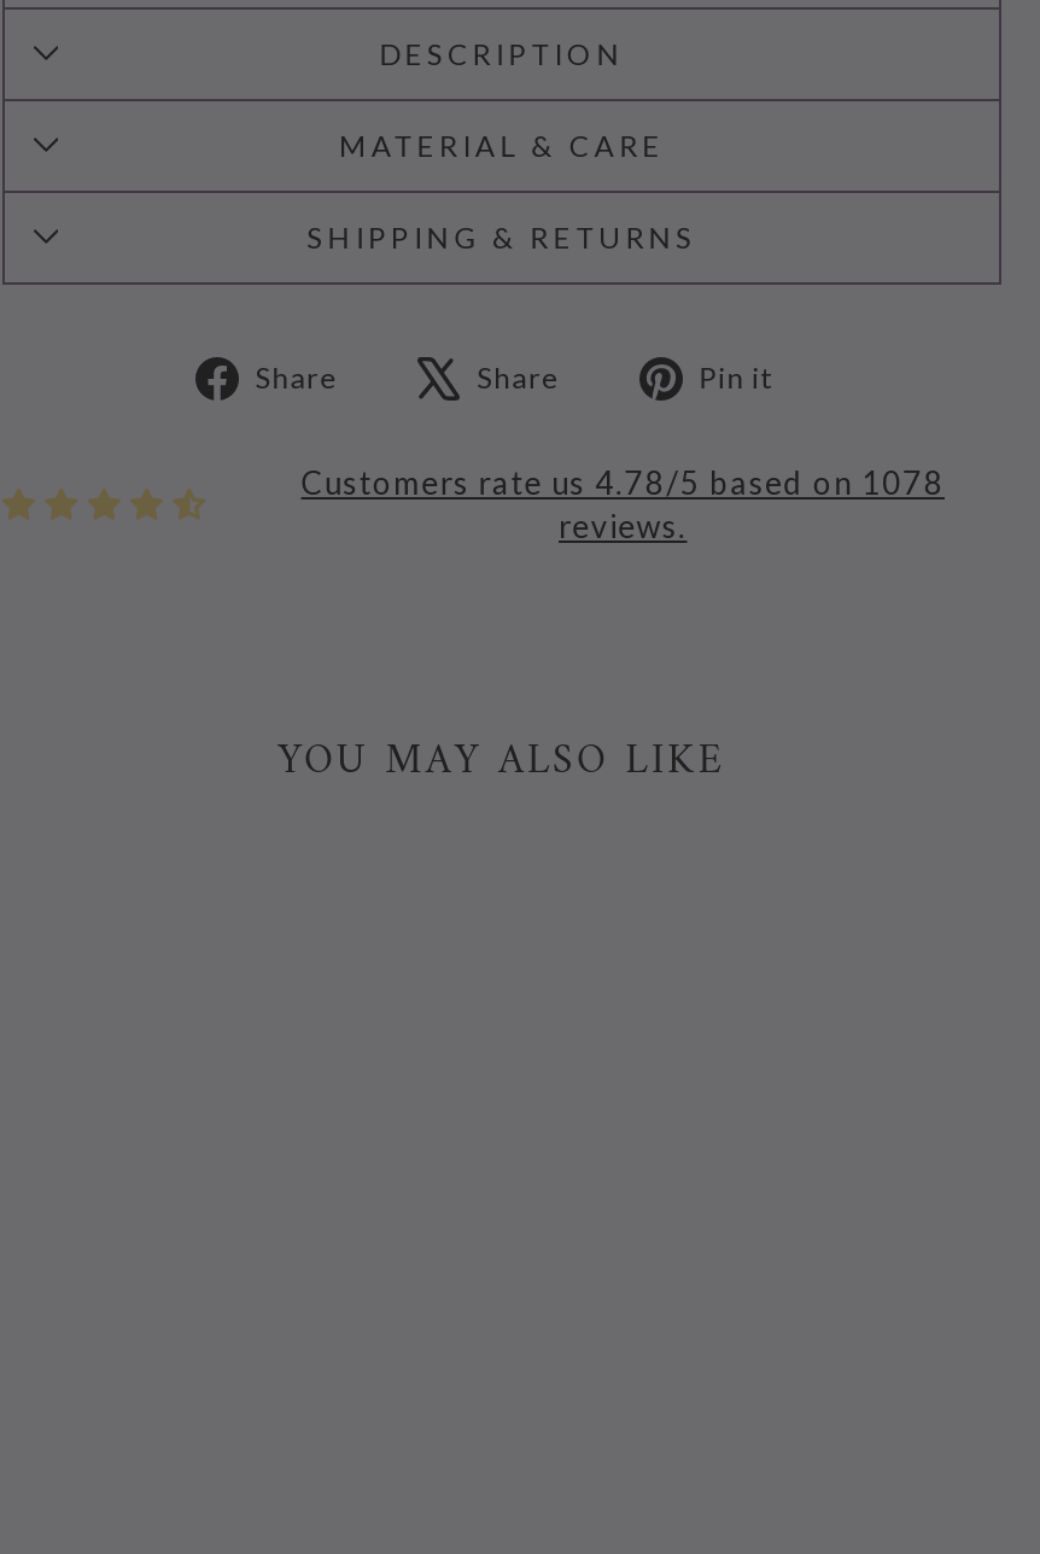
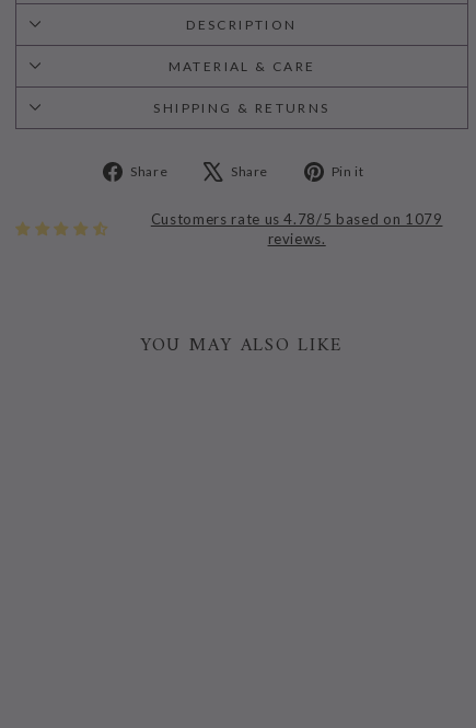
[301,463,945,501] Customers rate us 4.78/5 based on 1078 -> [151,210,443,227] Customers rate us 4.78/5 based on 1079

